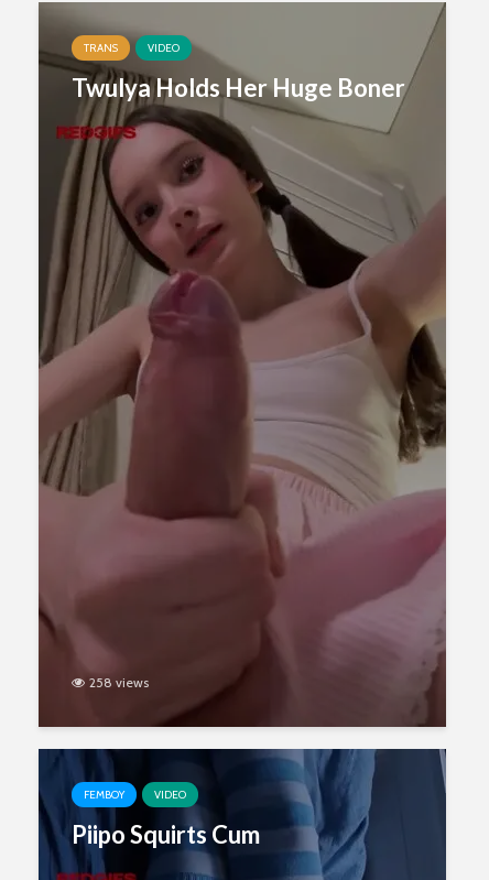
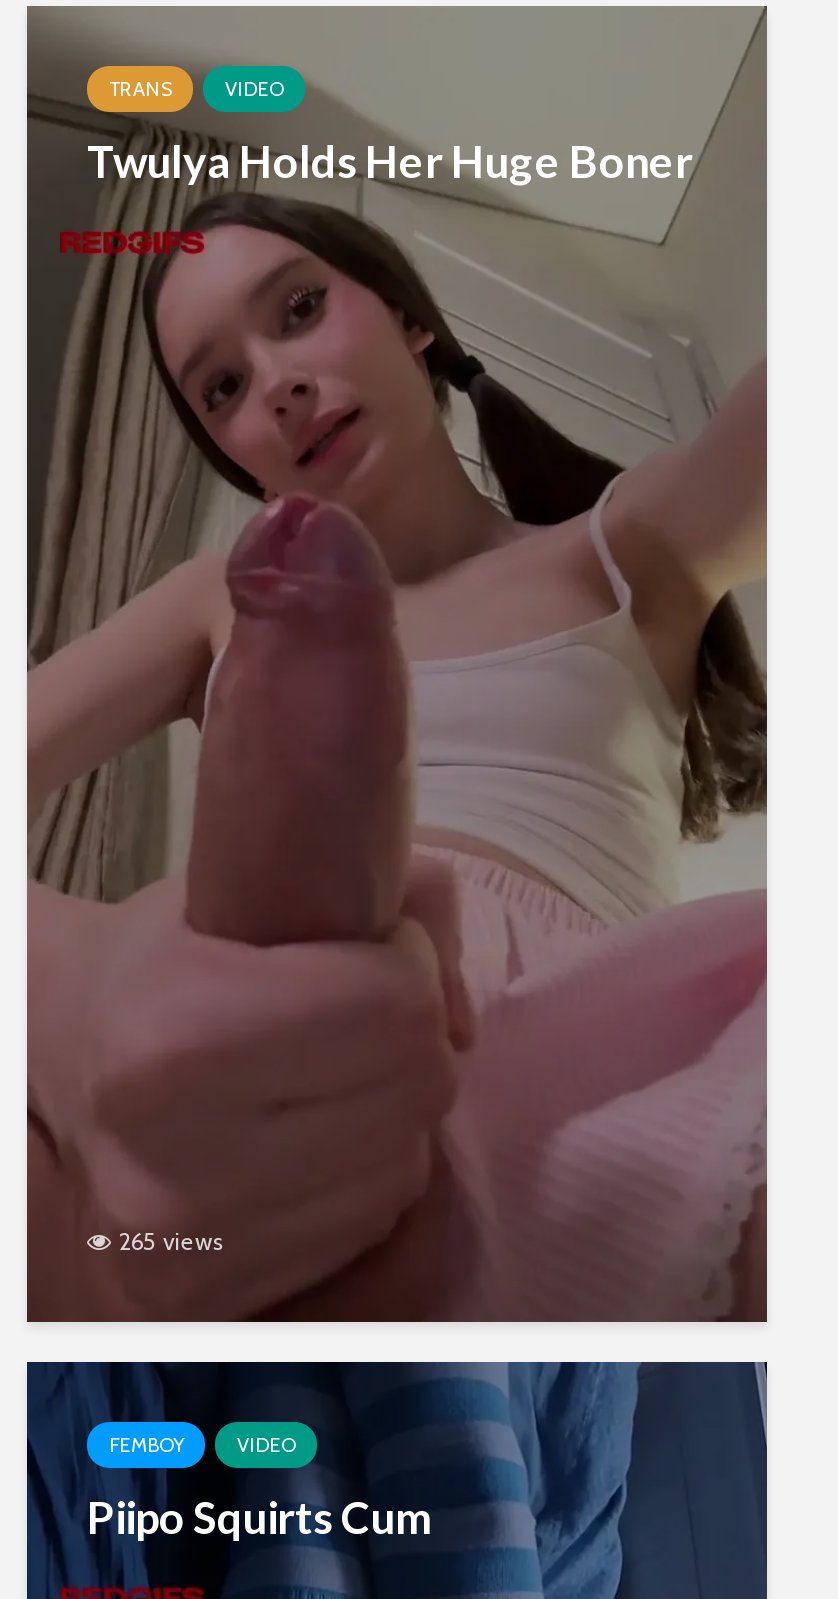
[89,674,149,691] 258 views -> [119,1226,223,1256] 265 views

